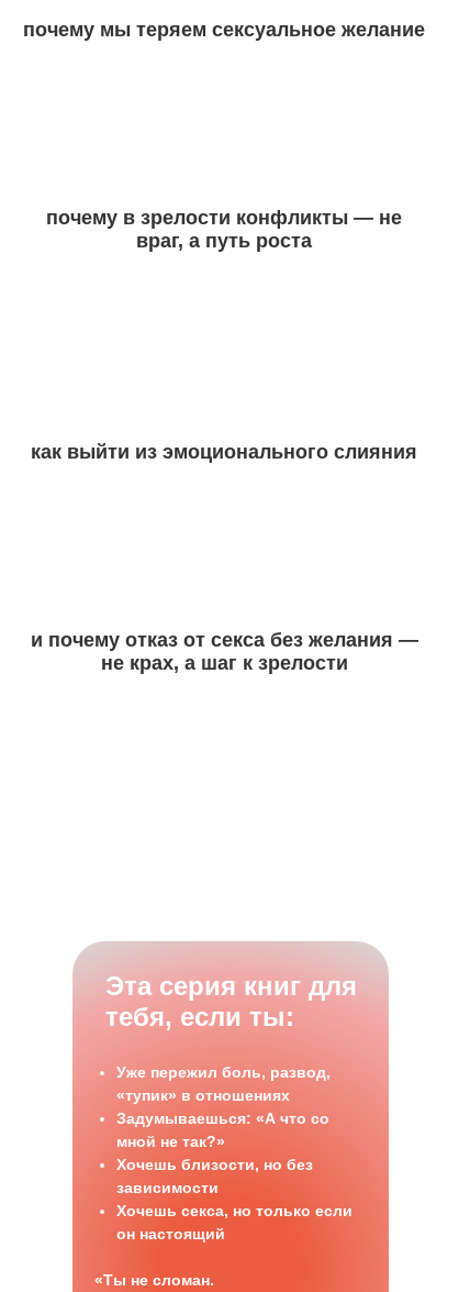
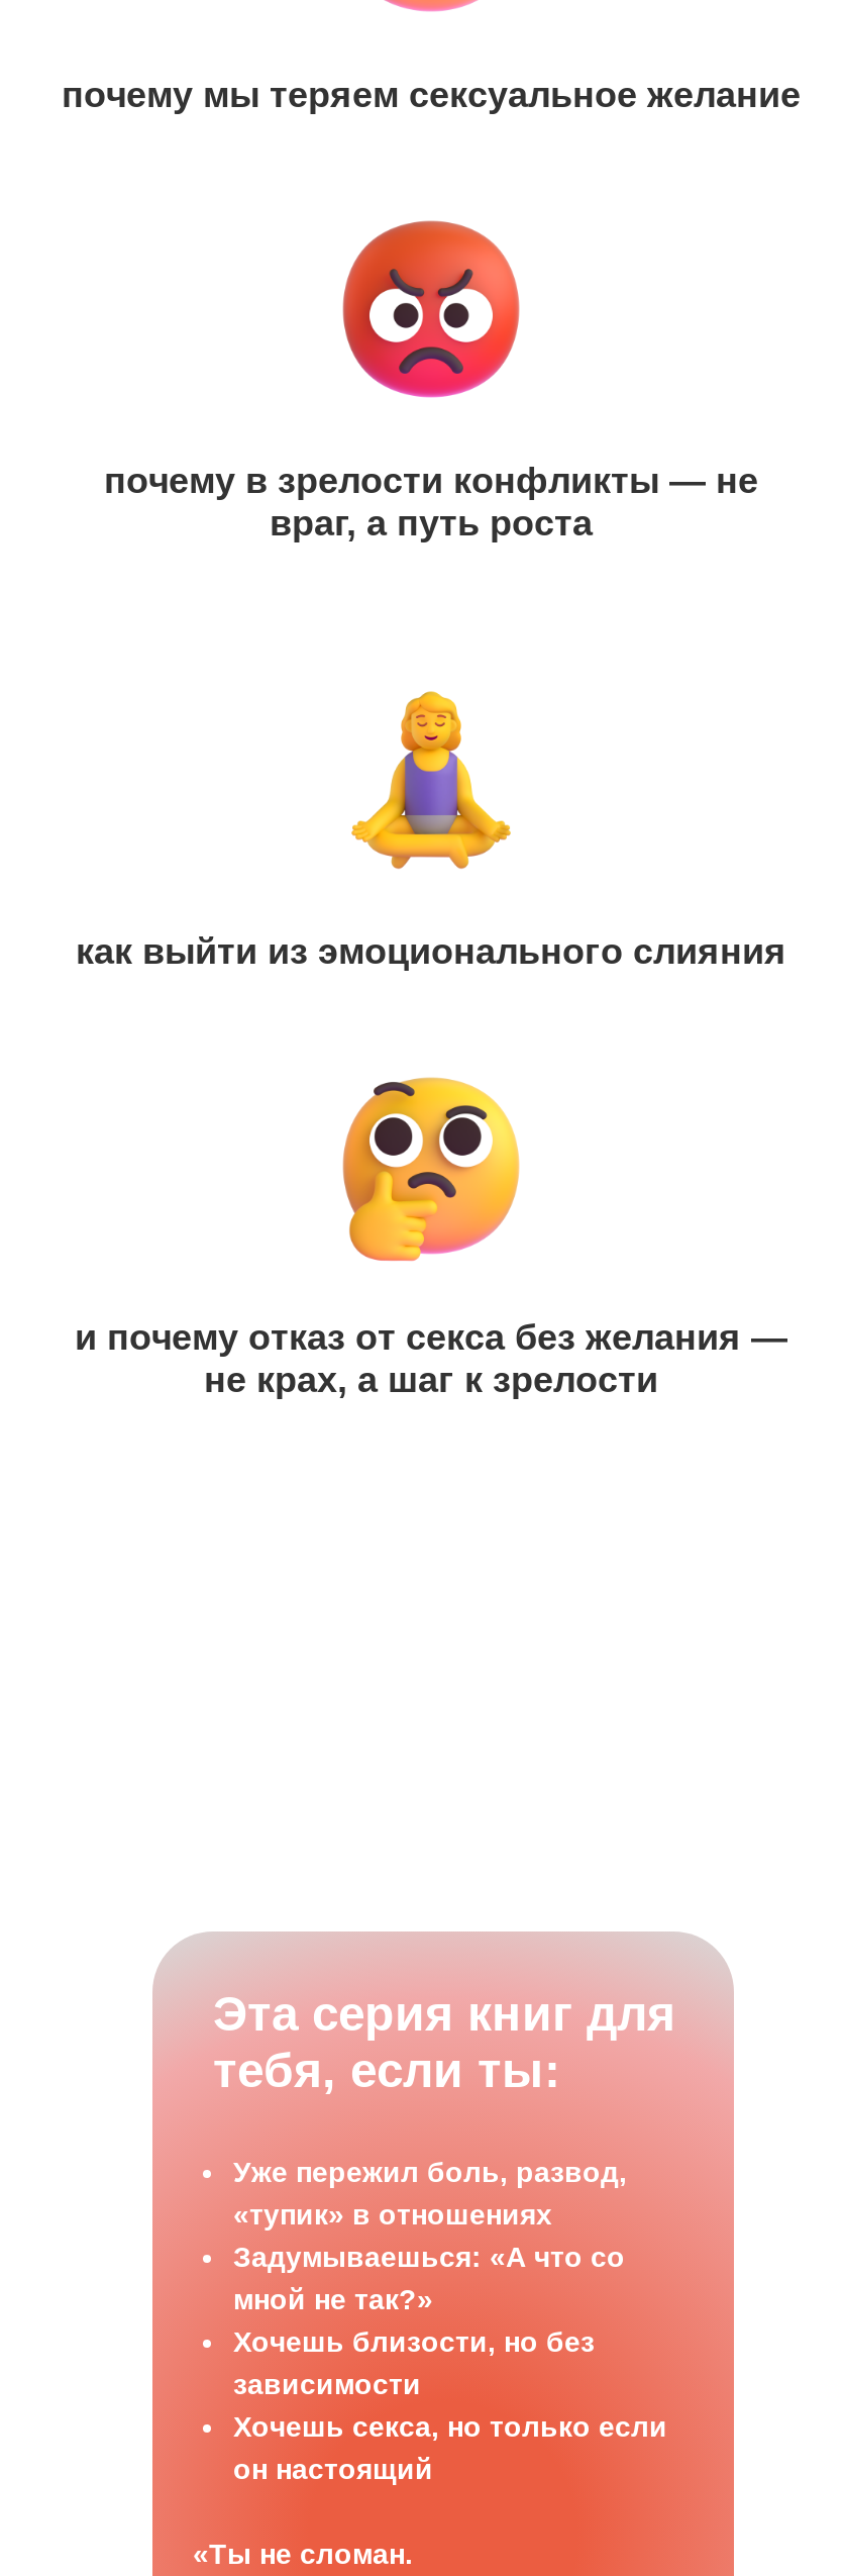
none -> [340,218,522,400] [image]
none -> [350,689,512,871] [image]
none -> [340,1075,522,1263] [image]

